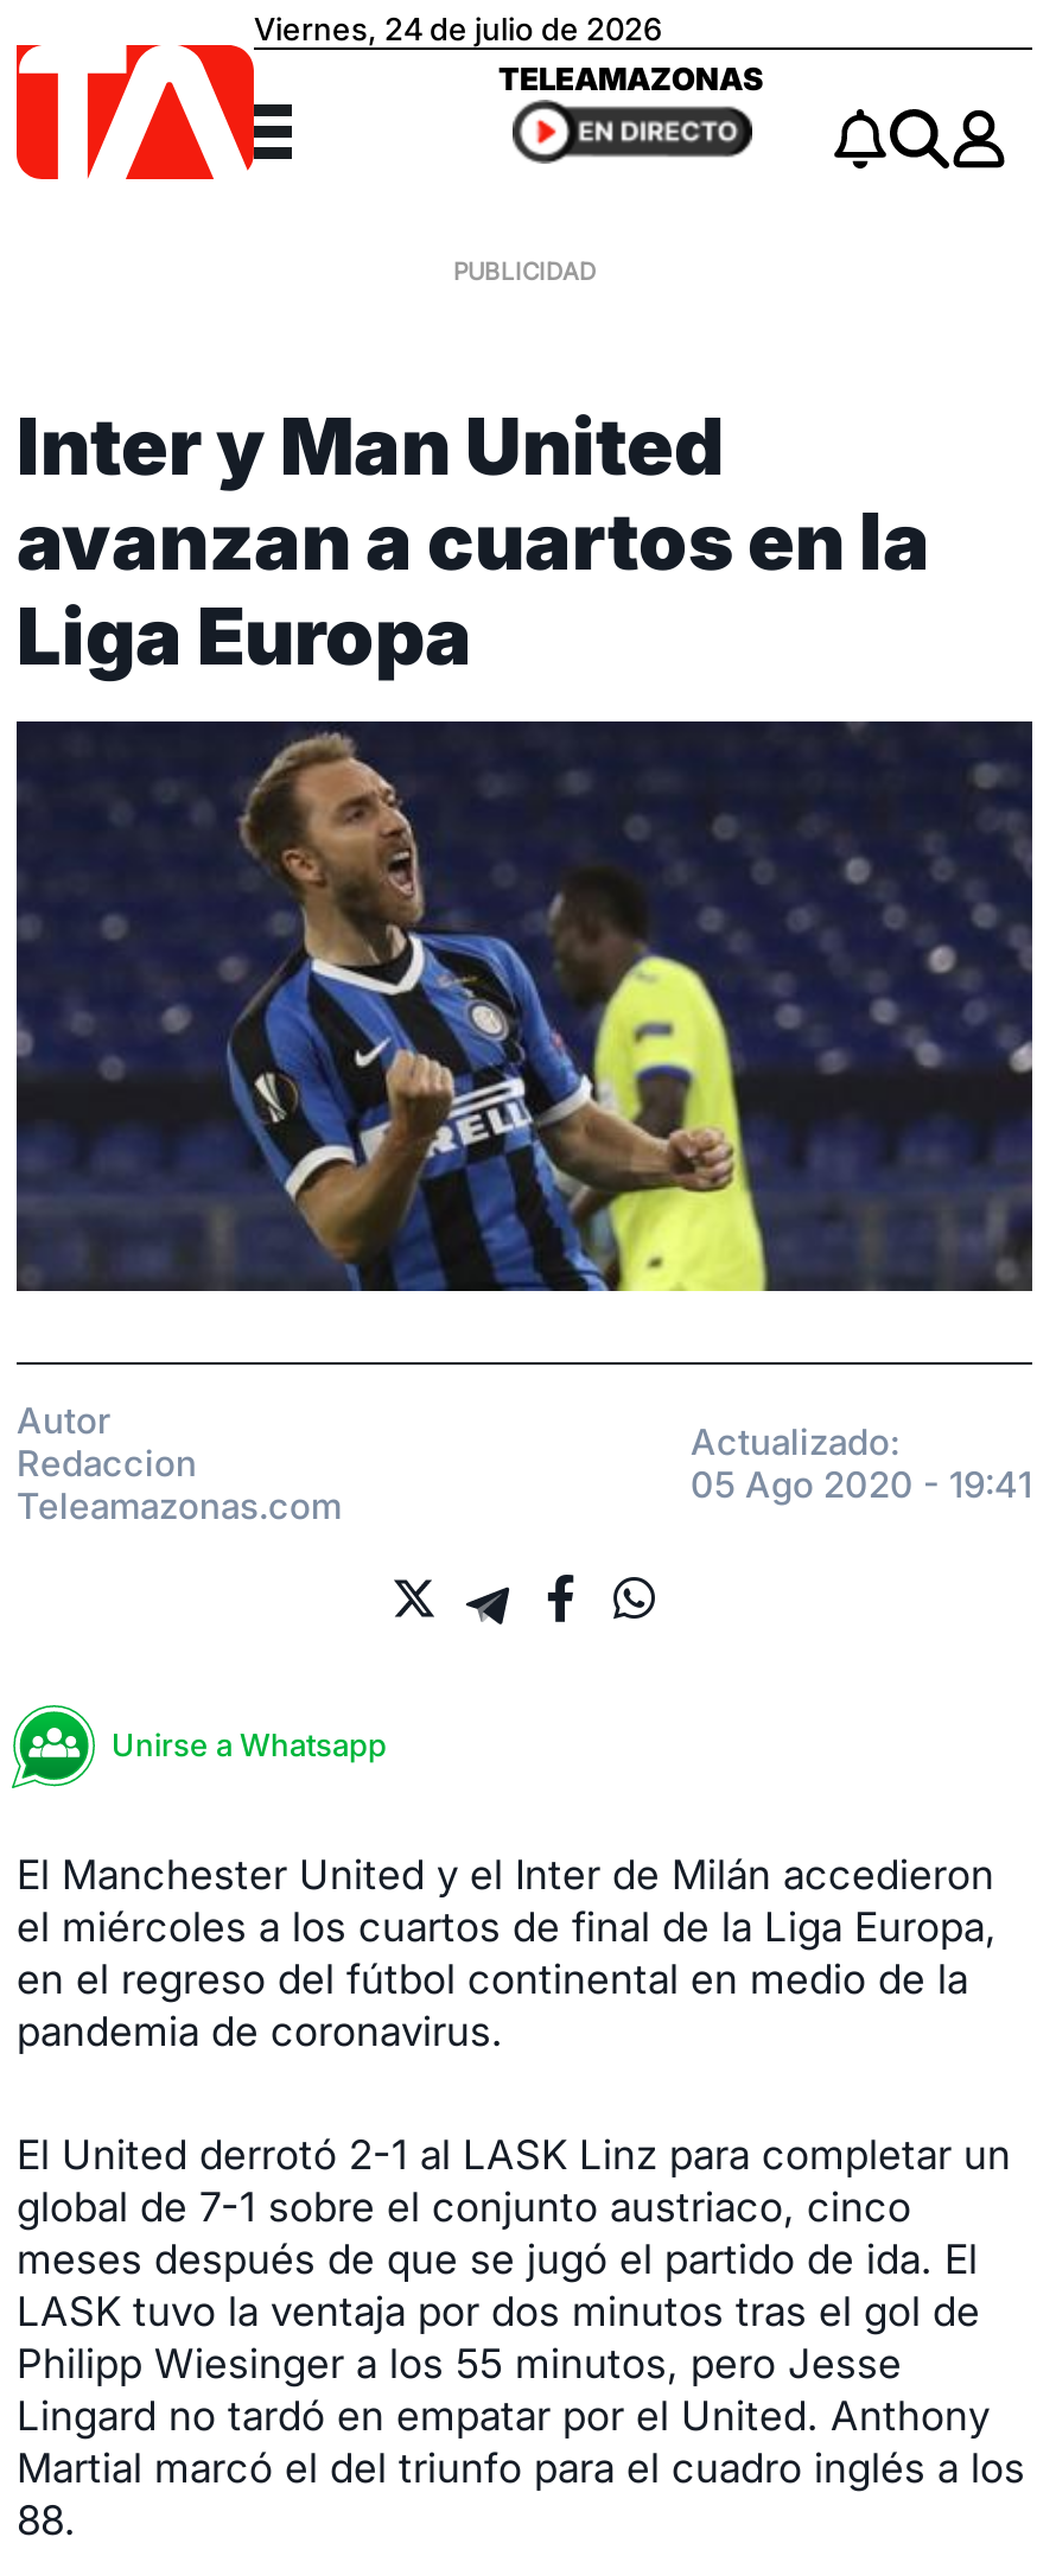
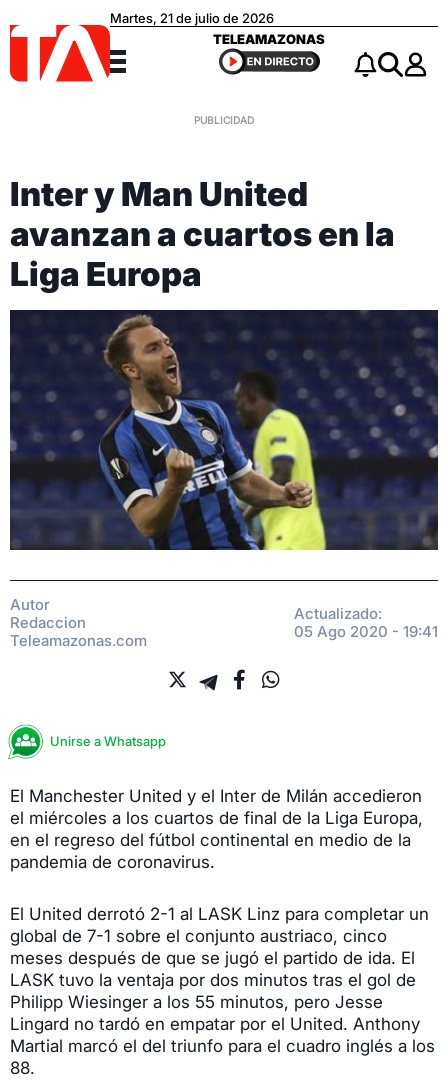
[254,10,662,48] Viernes, 24 de julio de 2026 -> [110,10,274,26] Martes, 21 de julio de 2026

